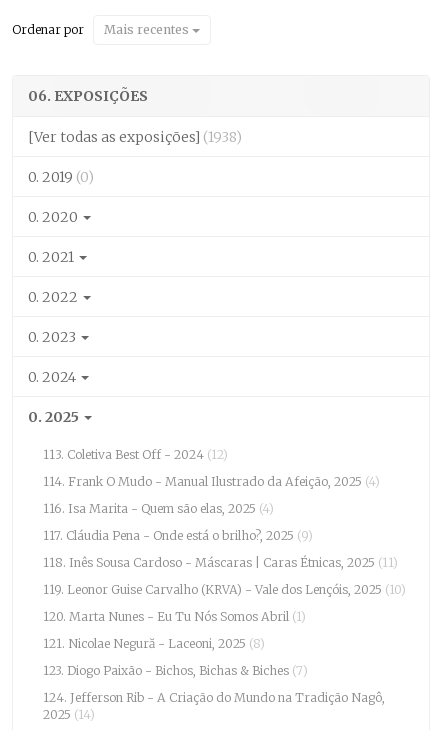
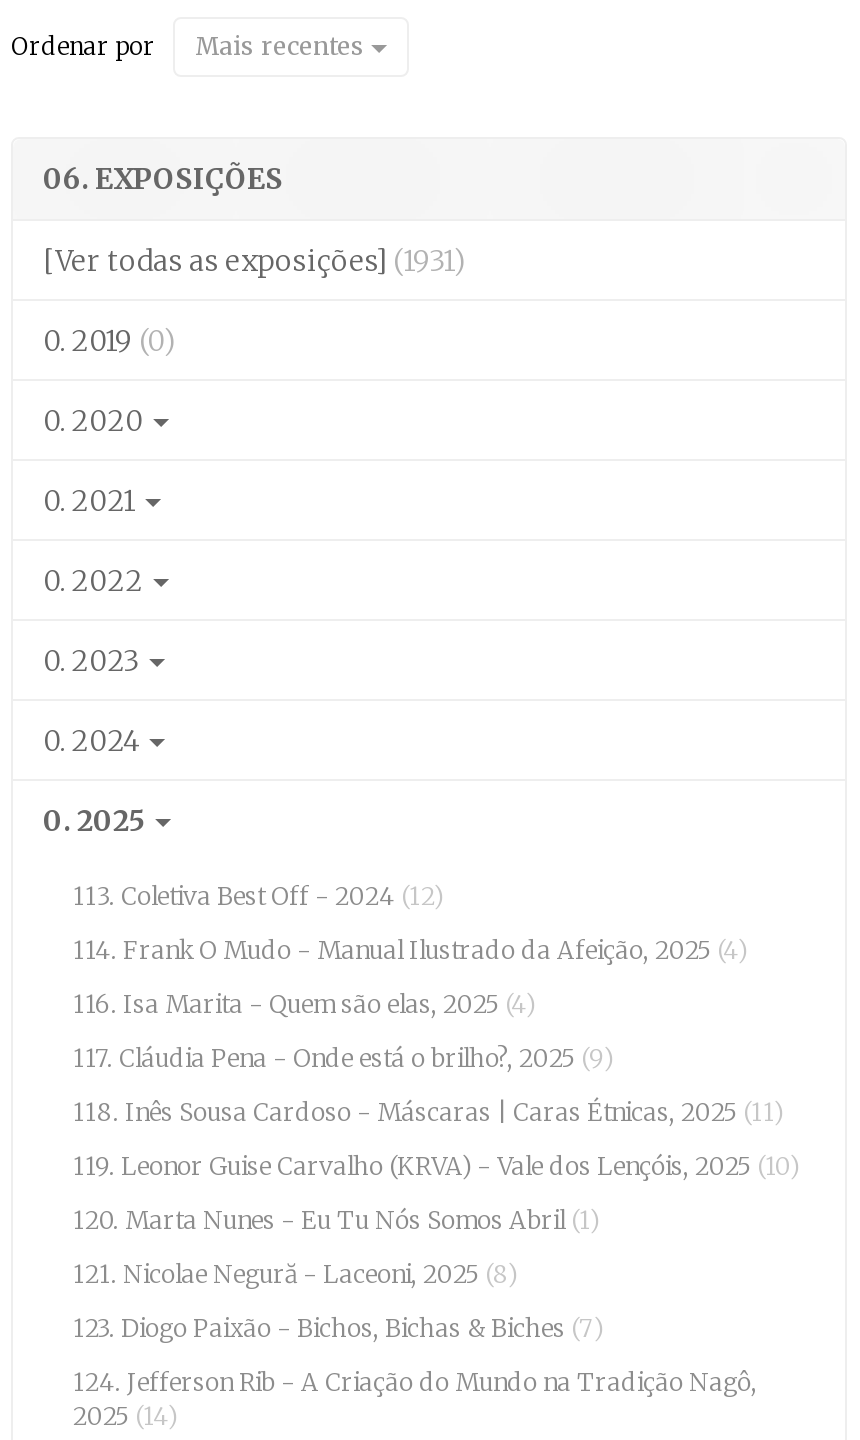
[28,128,242,146] [Ver todas as exposições] (1938) -> [43,243,465,279] [Ver todas as exposições] (1931)

